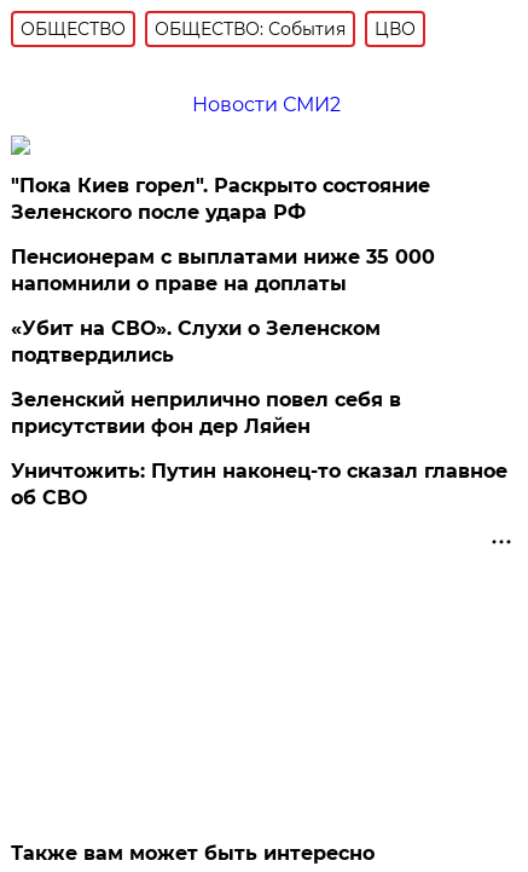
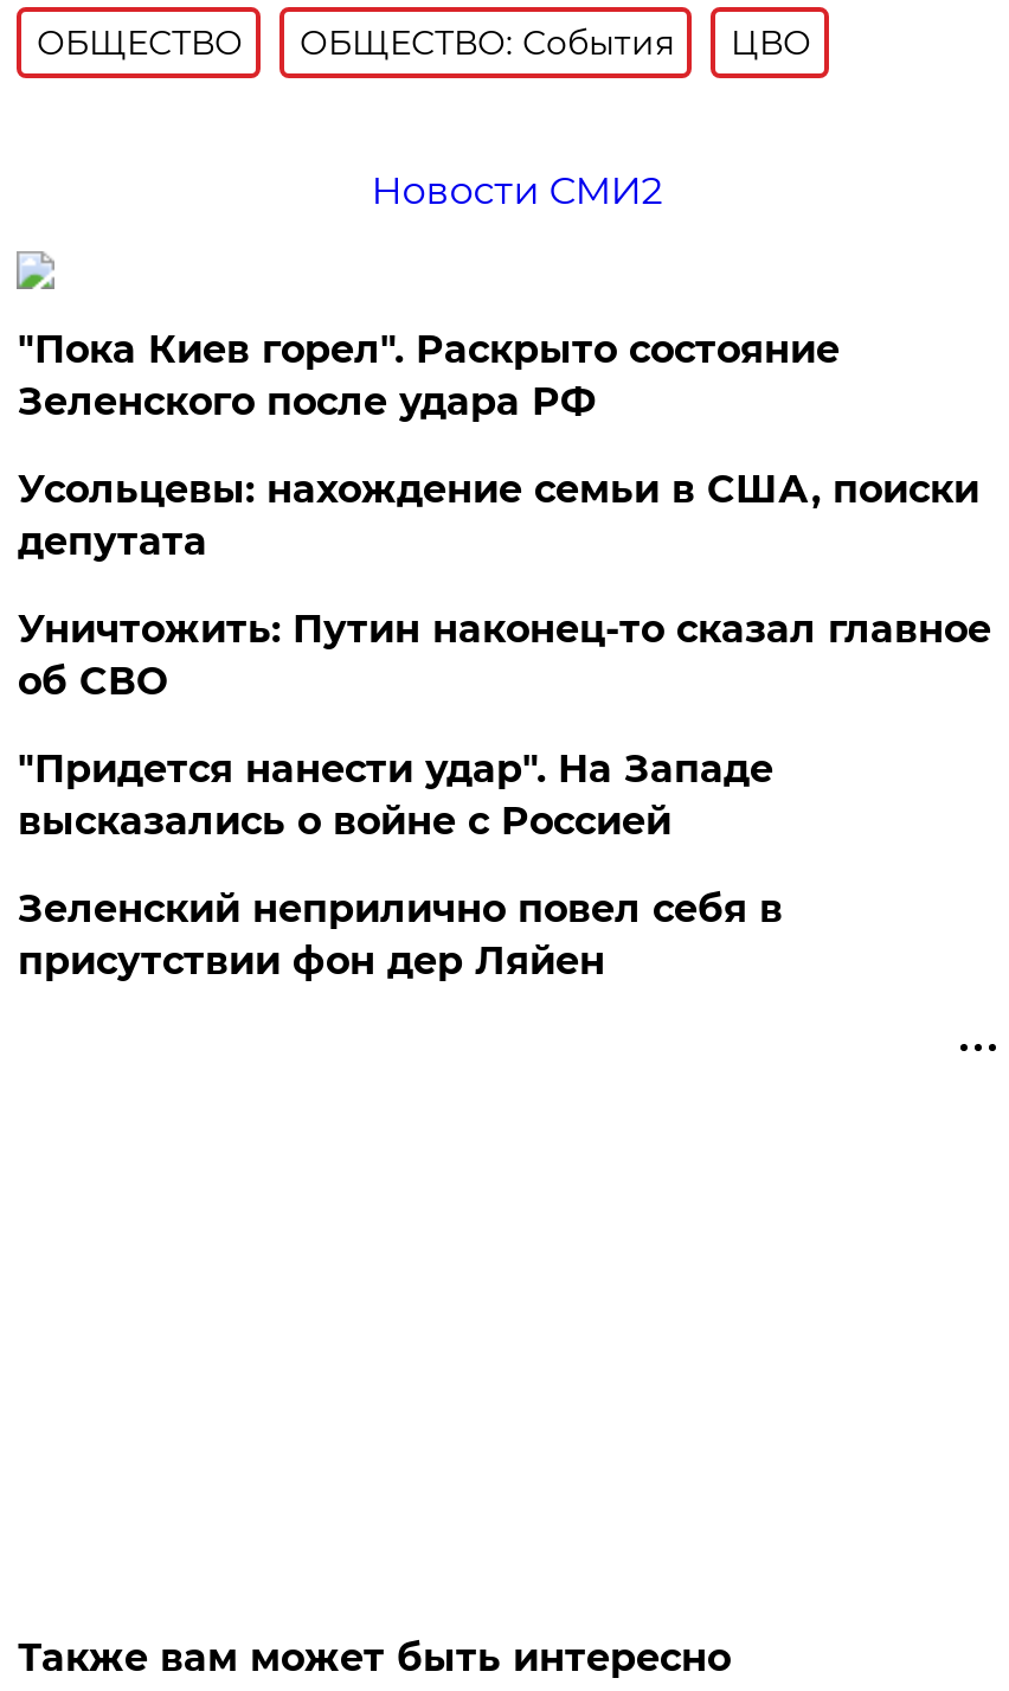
[11,245,435,366] Пенсионерам с выплатами ниже 35 000 | напомнили о праве на доплаты | «Убит на СВО». Слухи о Зеленском | подтвердились -> [18,467,979,843] Усольцевы: нахождение семьи в США, поиски | депутата | "Придется нанести удар". На Западе | высказались о войне с Россией
moved [11,388,402,438] -> [18,886,783,983]: Зеленский неприлично повел cебя в | присутствии фон дер Ляйен
moved [11,459,508,509] -> [18,606,991,704]: Уничтожить: Путин наконец-то сказал главное | об СВО

